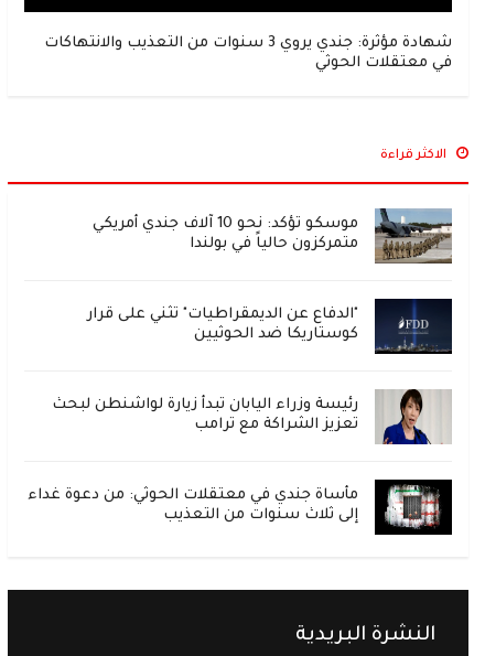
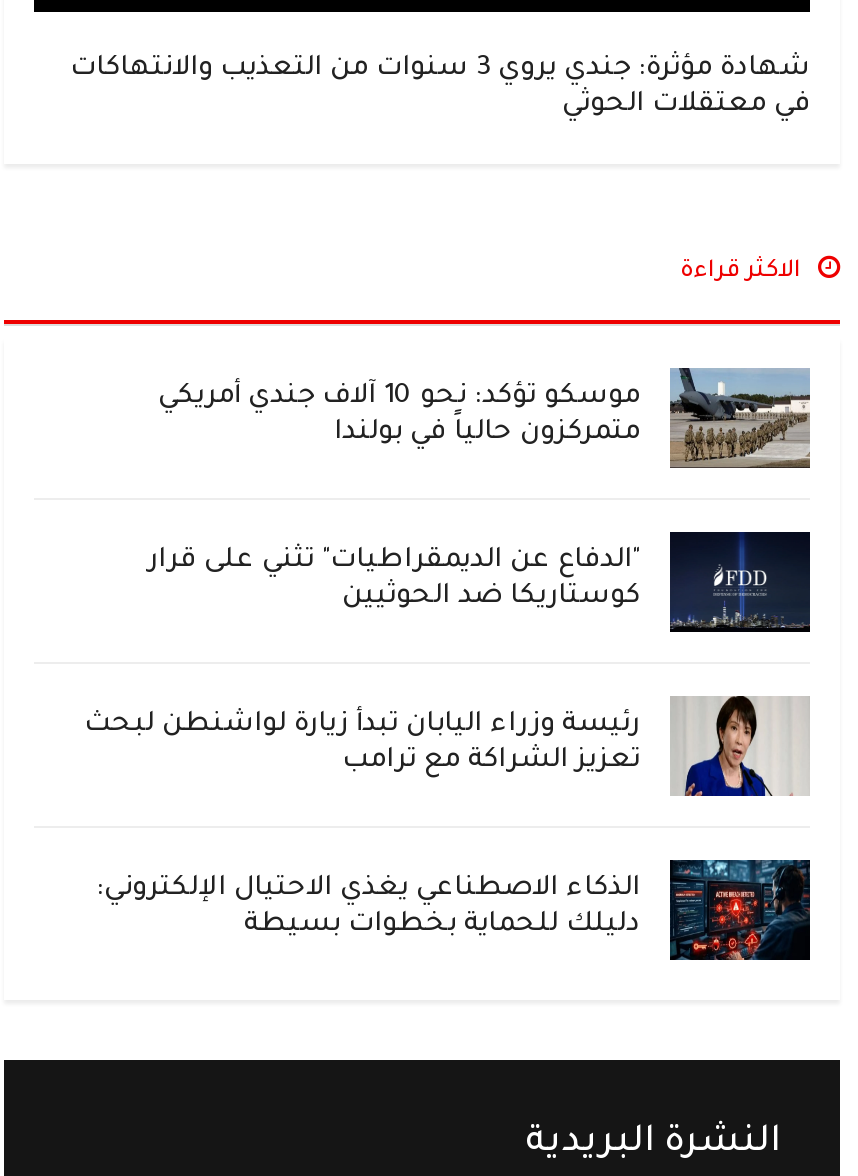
[28,478,452,536] [image] | مأساة جندي في معتقلات الحوثي: من دعوة غداء | إلى ثلاث سنوات من التعذيب -> [96,858,810,962] [image] | الذكاء الاصطناعي يغذي الاحتيال الإلكتروني: | دليلك للحماية بخطوات بسيطة

